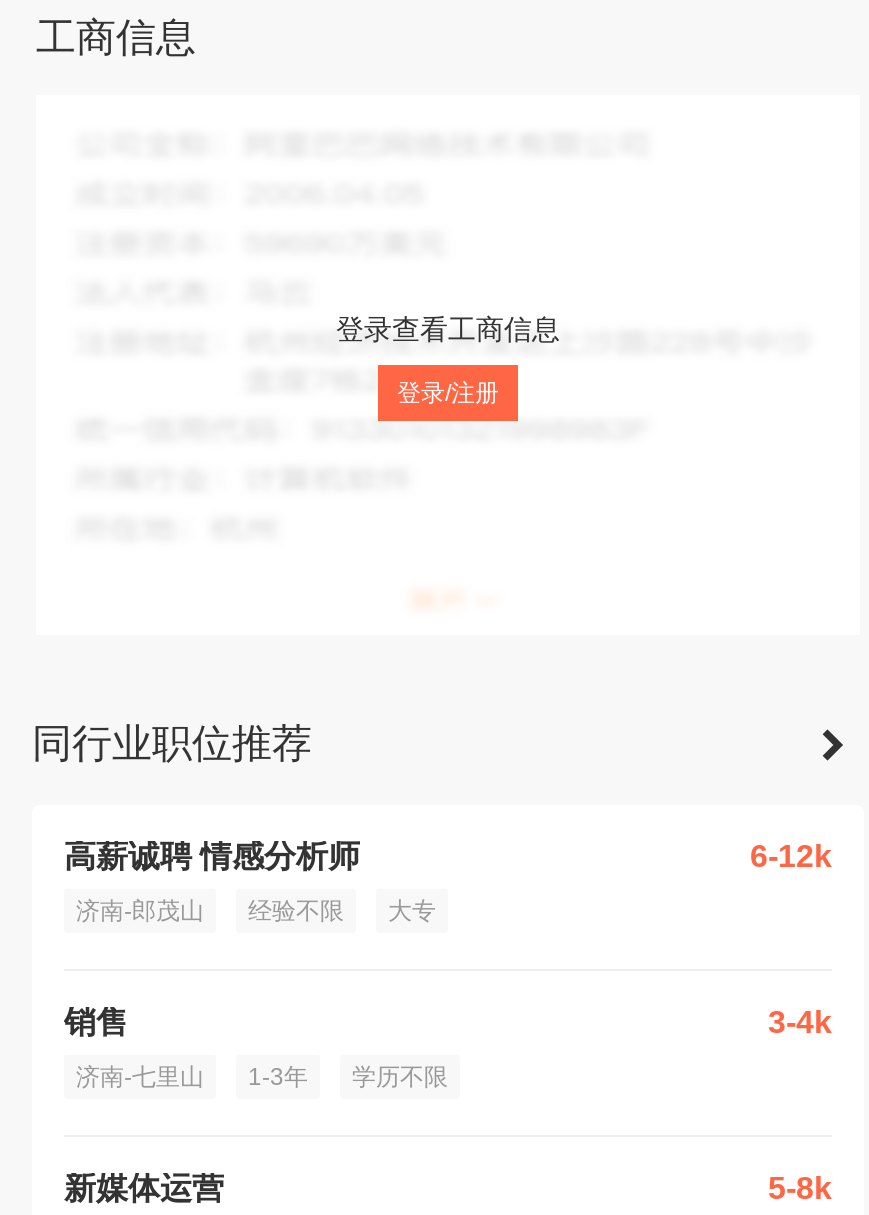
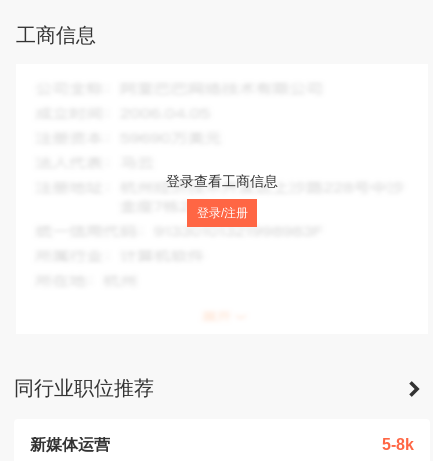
[64,840,832,1092] 高薪诚聘 情感分析师 | 6-12k | 济南-郎茂山 | 经验不限 | 大专 | 销售 | 3-4k | 济南-七里山 | 1-3年 | 学历不限 -> none

